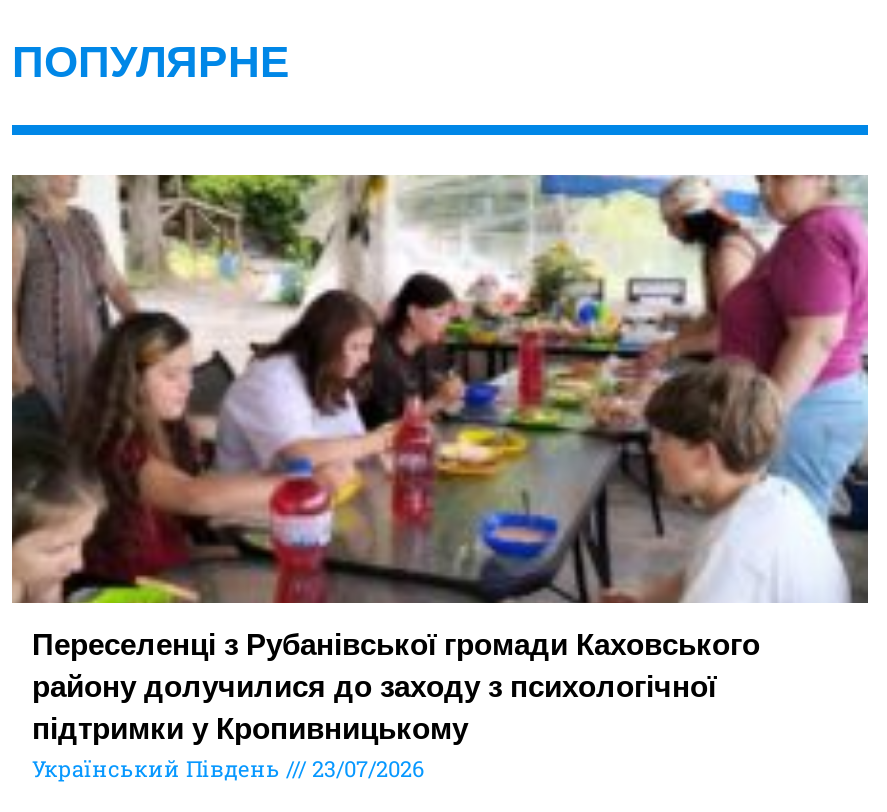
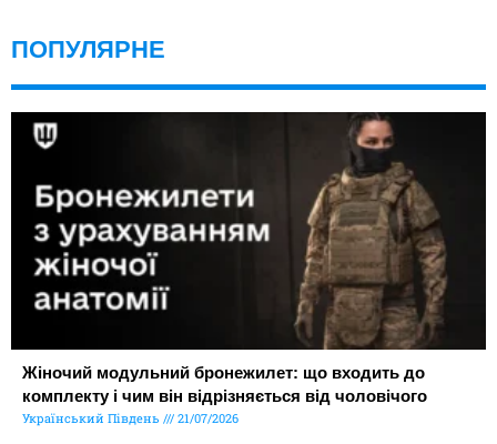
[10,173,870,745] [image] | Переселенці з Рубанівської громади Каховського | району долучилися до заходу з психологічної | підтримки у Кропивницькому -> [10,111,487,405] [image] | Жіночий модульний бронежилет: що входить до | комплекту і чим він відрізняється від чоловічого
[32,753,424,783] Український Південь 23/07/2026 -> [22,410,239,426] Український Південь 21/07/2026

